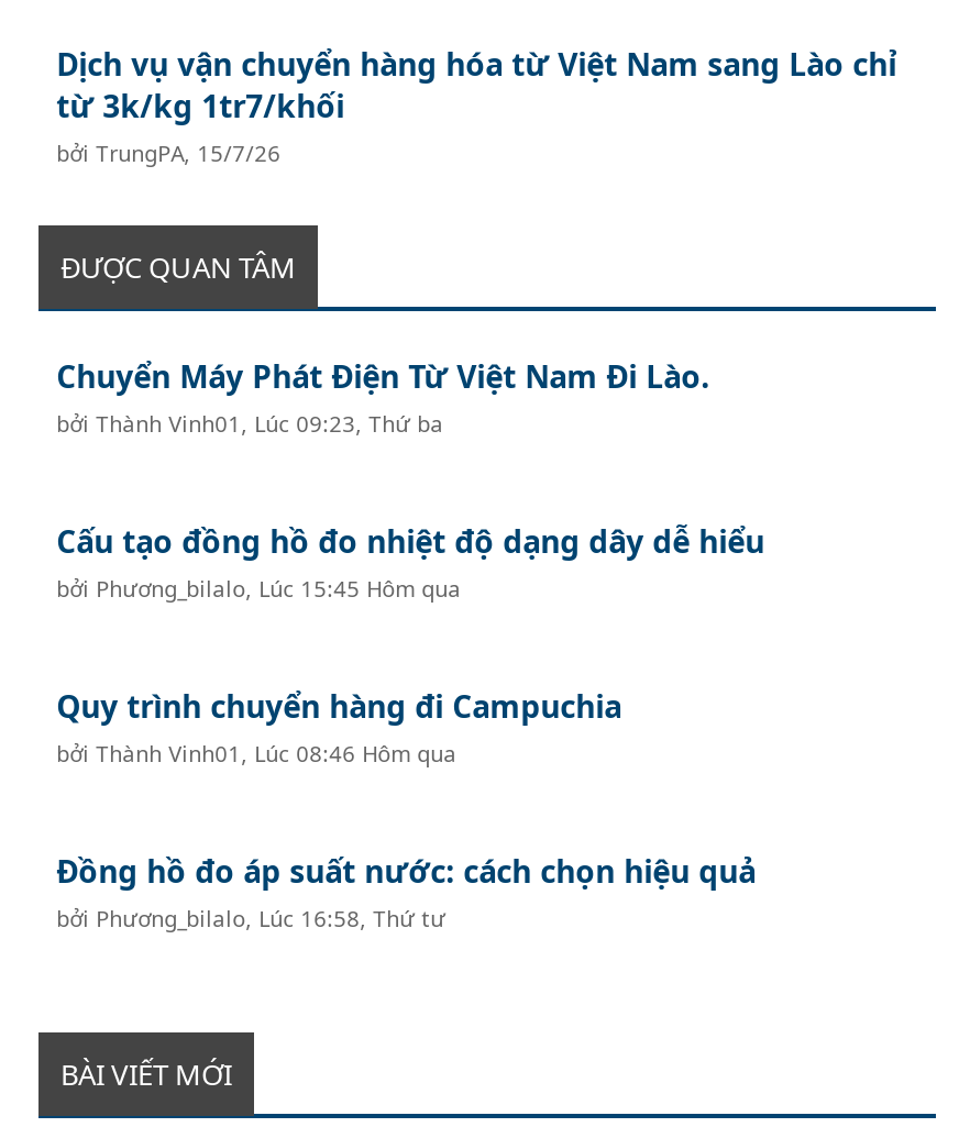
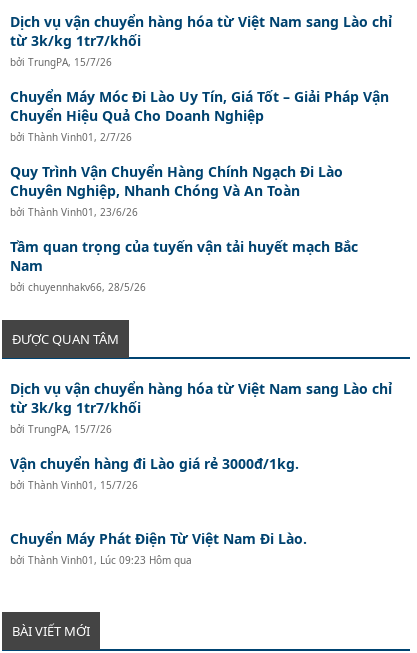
none -> [10,87,389,294] Chuyển Máy Móc Đi Lào Uy Tín, Giá Tốt – Giải Pháp Vận | Chuyển Hiệu Quả Cho Doanh Nghiệp | bởi Thành Vinh01, 2/7/26 | Quy Trình Vận Chuyển Hàng Chính Ngạch Đi Lào | Chuyên Nghiệp, Nhanh Chóng Và An Toàn | bởi Thành Vinh01, 23/6/26 | Tầm quan trọng của tuyến vận tải huyết mạch Bắc | Nam | bởi chuyennhakv66, 28/5/26
moved [60,247,296,287] -> [12,330,119,348]: ĐƯỢC QUAN TÂM
none -> [10,379,392,492] Dịch vụ vận chuyển hàng hóa từ Việt Nam sang Lào chỉ | từ 3k/kg 1tr7/khối | bởi TrungPA, 15/7/26 | Vận chuyển hàng đi Lào giá rẻ 3000đ/1kg. | bởi Thành Vinh01, 15/7/26
moved [57,355,710,397] -> [10,529,307,548]: Chuyển Máy Phát Điện Từ Việt Nam Đi Lào.
[57,408,765,933] bởi Thành Vinh01, Lúc 09:23, Thứ ba | Cấu tạo đồng hồ đo nhiệt độ dạng dây dễ hiểu | bởi Phương_bilalo, Lúc 15:45 Hôm qua | Quy trình chuyển hàng đi Campuchia | bởi Thành Vinh01, Lúc 08:46 Hôm qua | Đồng hồ đo áp suất nước: cách chọn hiệu quả | bởi Phương_bilalo, Lúc 16:58, Thứ tư -> [10,553,192,567] bởi Thành Vinh01, Lúc 09:23 Hôm qua

